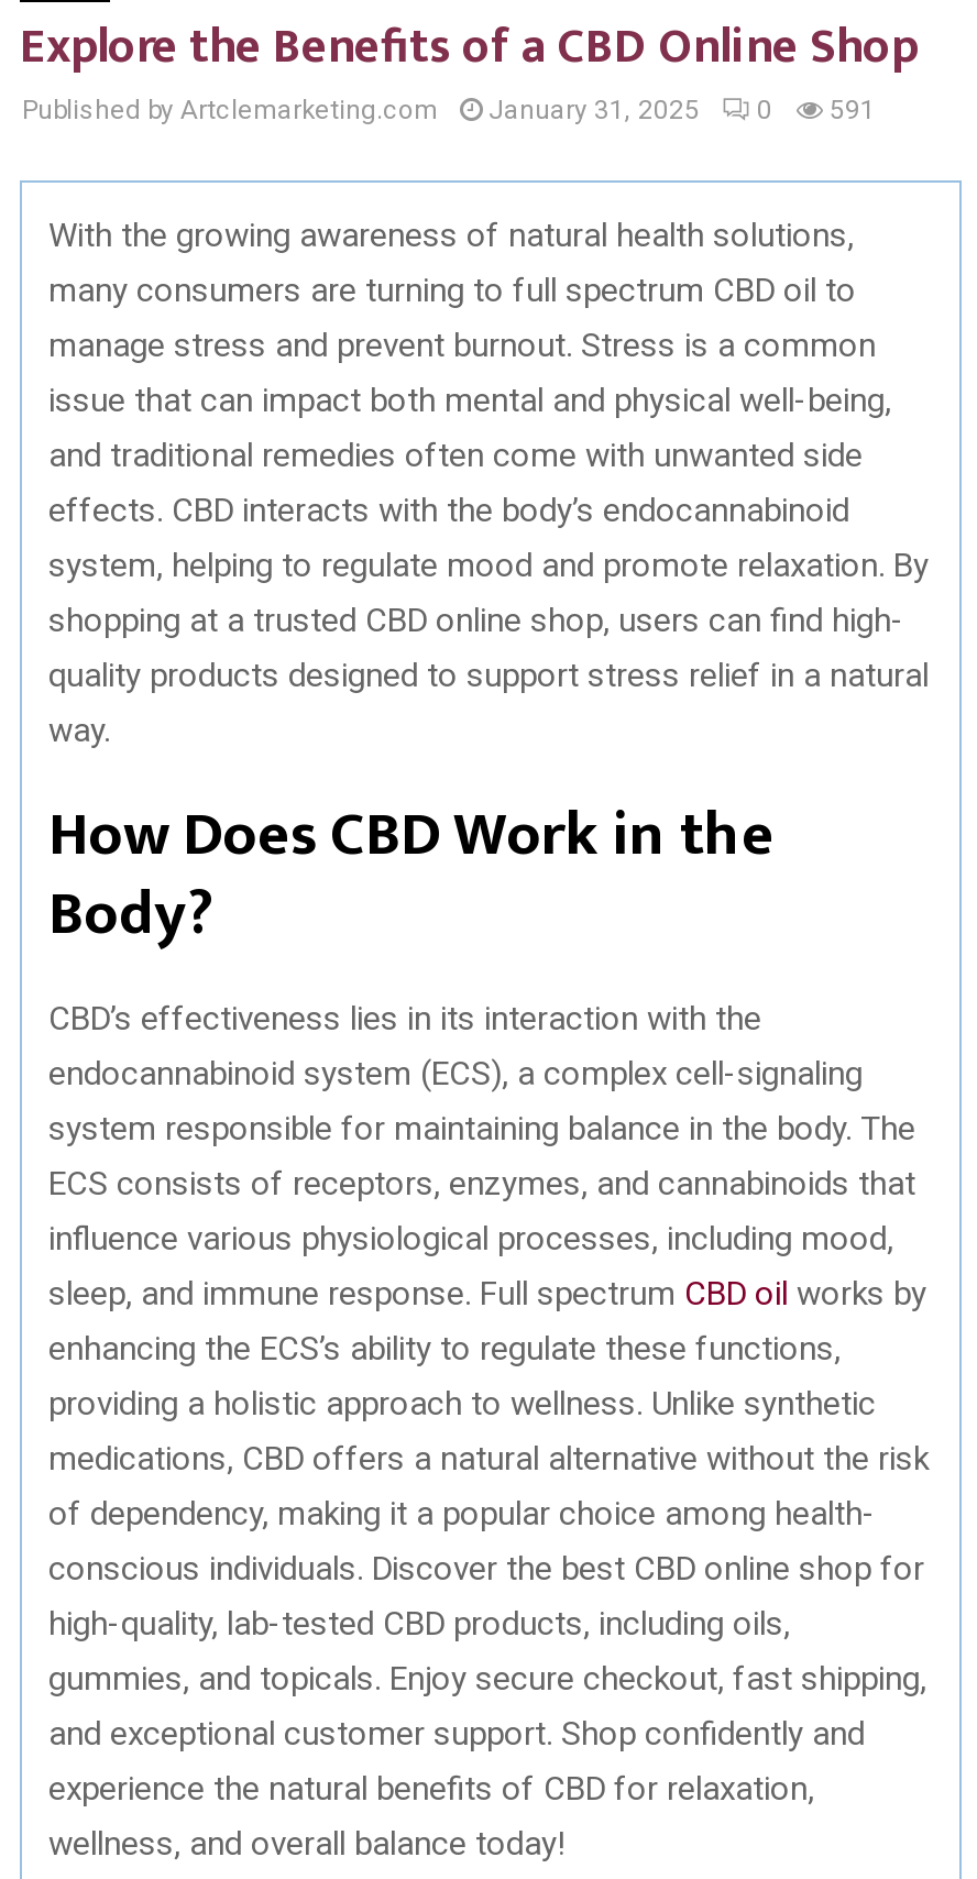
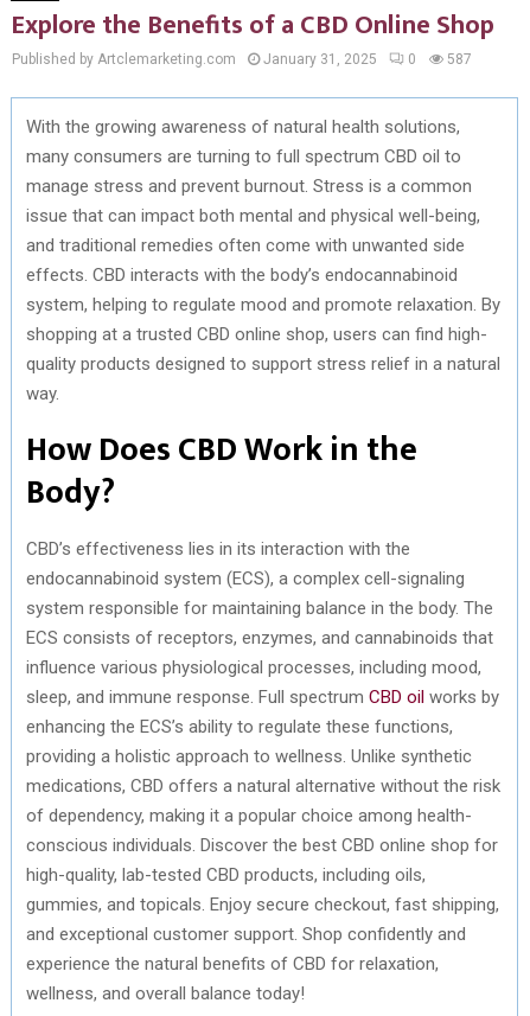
[22,95,876,125] Published by Artclemarketing.com January 31, 2025 0 591 -> [12,51,472,68] Published by Artclemarketing.com January 31, 2025 0 587

